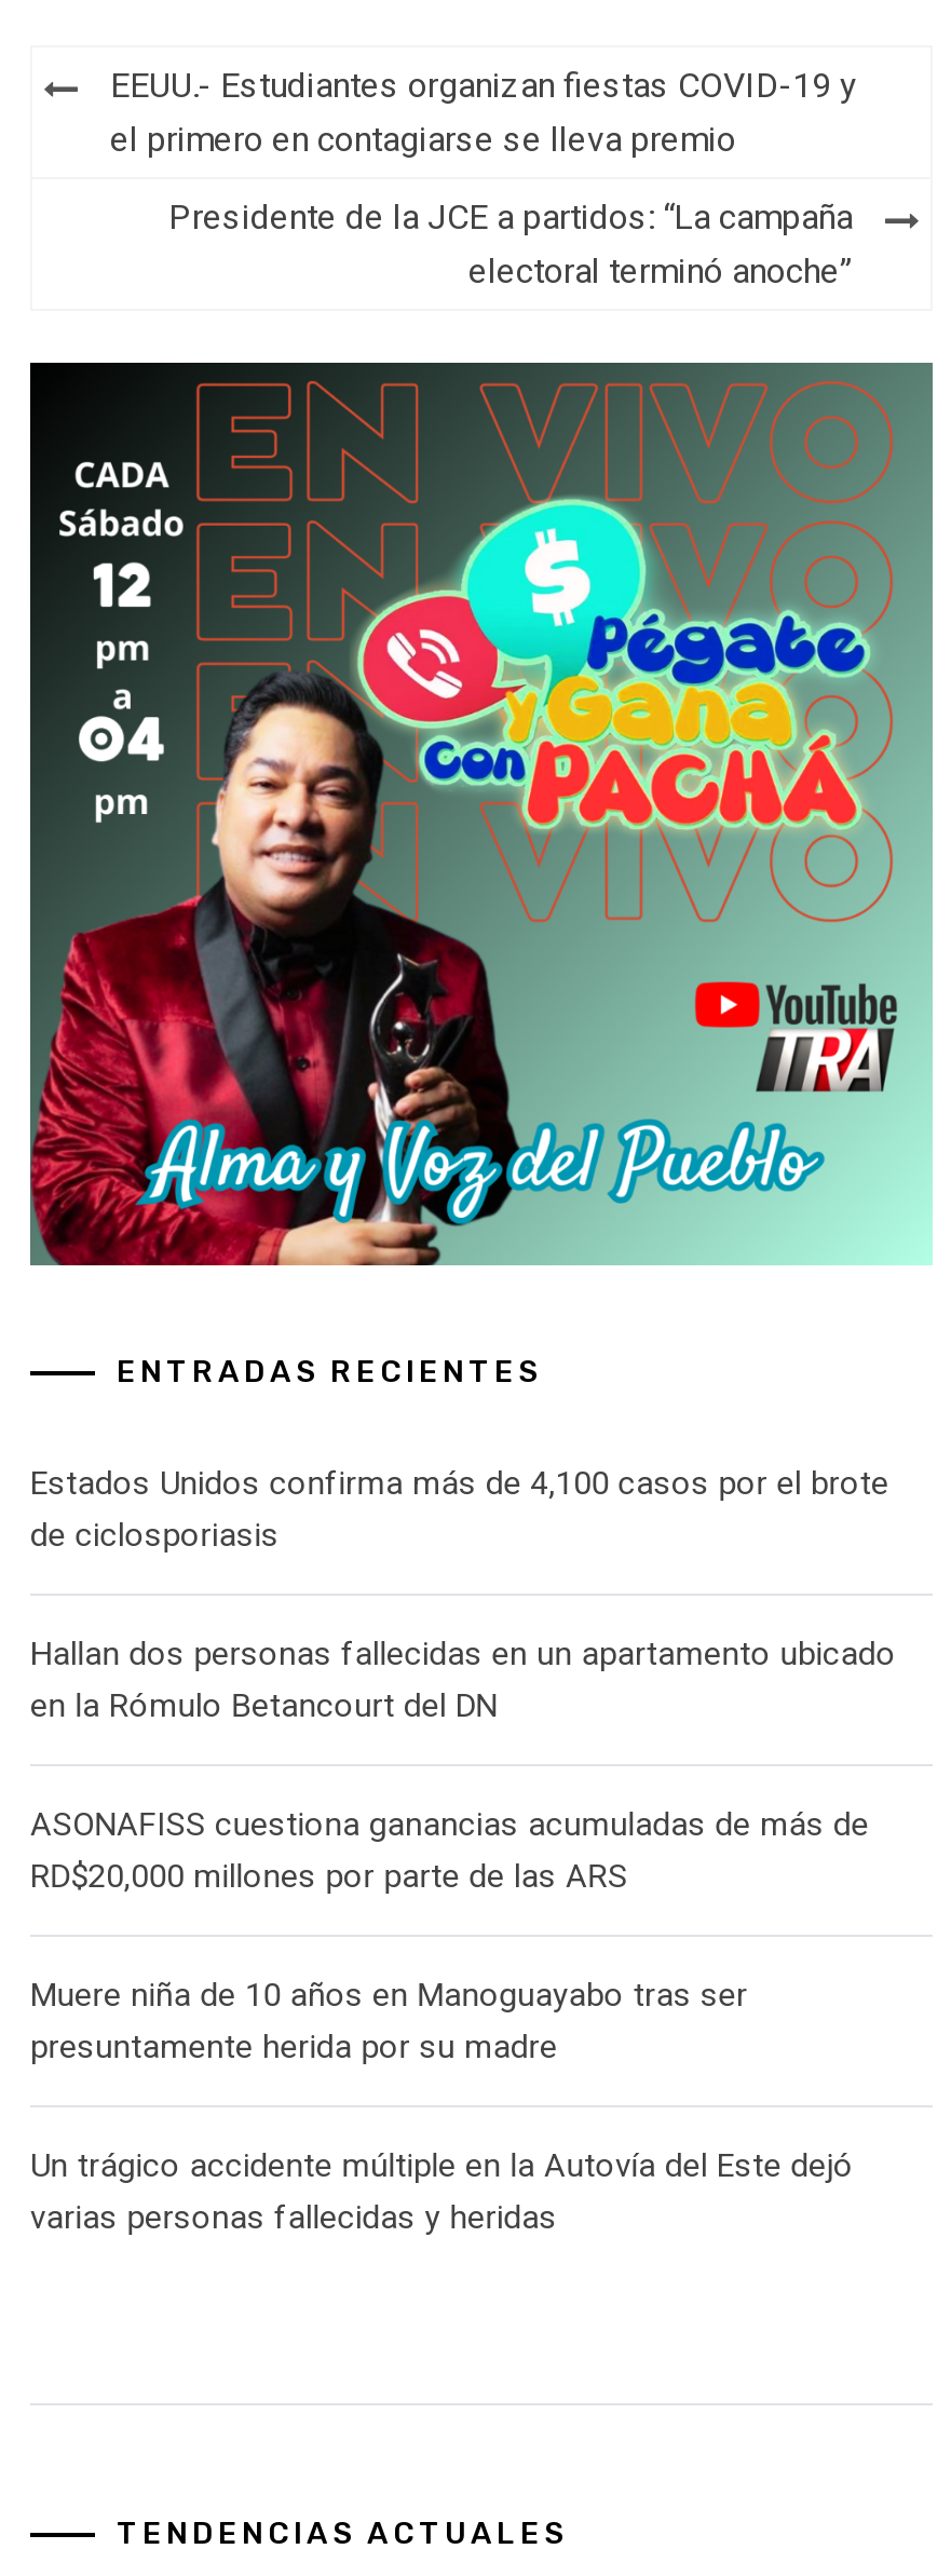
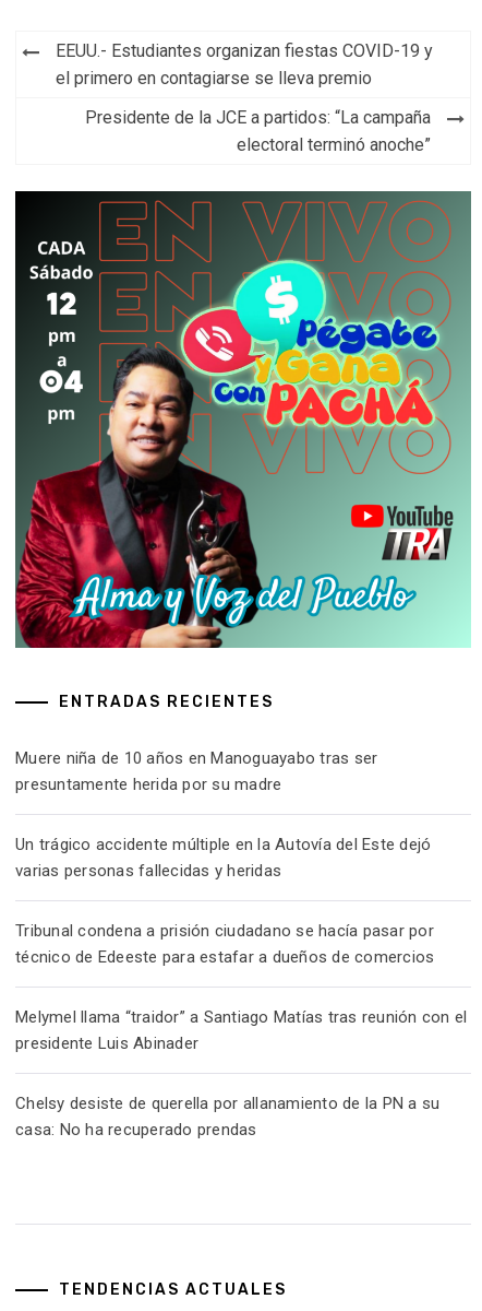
[30,1464,896,1896] Estados Unidos confirma más de 4,100 casos por el brote | de ciclosporiasis | Hallan dos personas fallecidas en un apartamento ubicado | en la Rómulo Betancourt del DN | ASONAFISS cuestiona ganancias acumuladas de más de | RD$20,000 millones por parte de las ARS -> none
moved [30,1976,853,2237] -> [15,748,431,881]: Muere niña de 10 años en Manoguayabo tras ser | presuntamente herida por su madre | Un trágico accidente múltiple en la Autovía del Este dejó | varias personas fallecidas y heridas
none -> [15,921,467,1140] Tribunal condena a prisión ciudadano se hacía pasar por | técnico de Edeeste para estafar a dueños de comercios | Melymel llama “traidor” a Santiago Matías tras reunión con el | presidente Luis Abinader | Chelsy desiste de querella por allanamiento de la PN a su | casa: No ha recuperado prendas

